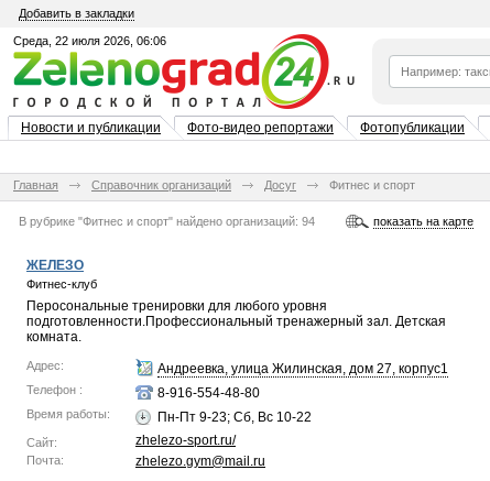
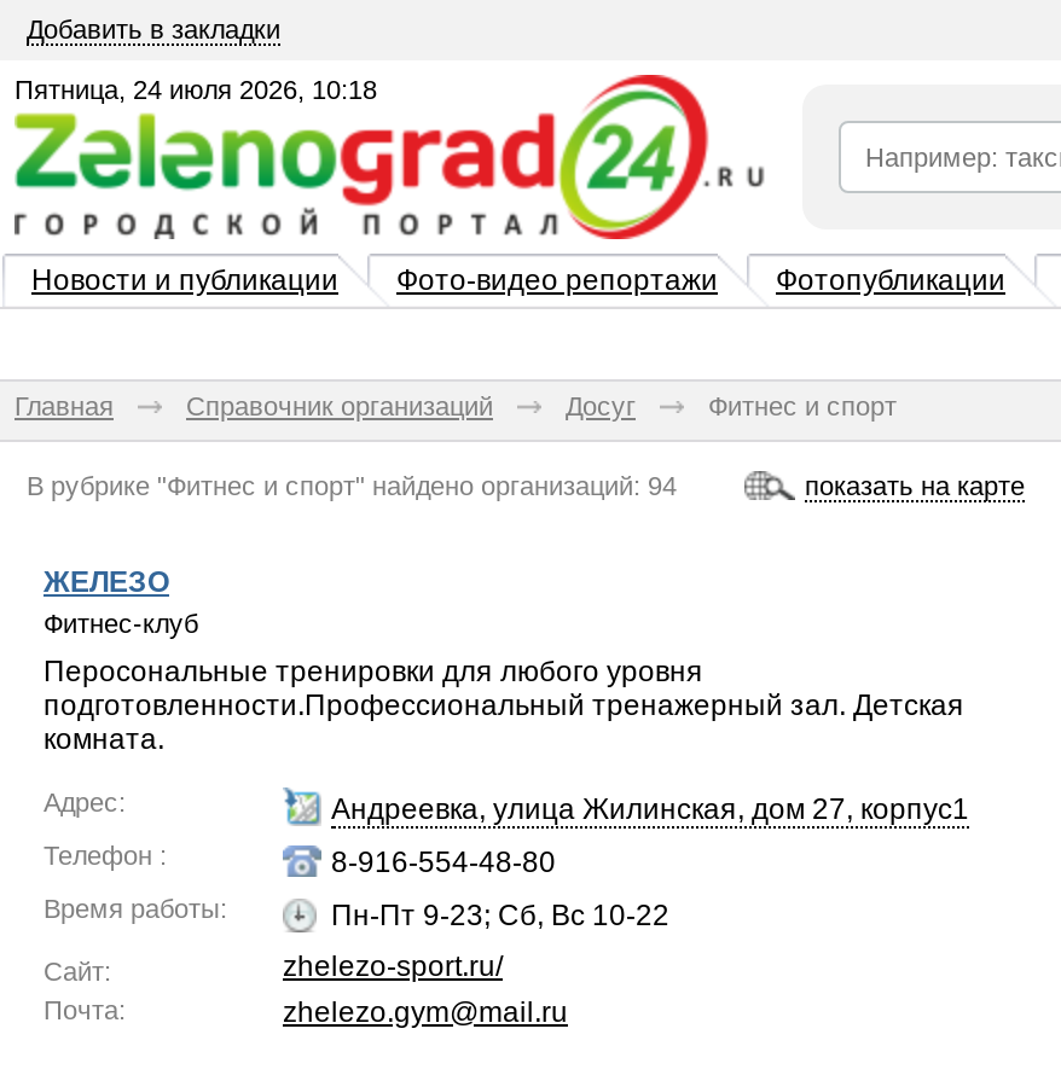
[13,34,166,47] Среда, 22 июля 2026, 06:06 -> [15,75,377,104] Пятница, 24 июля 2026, 10:18

